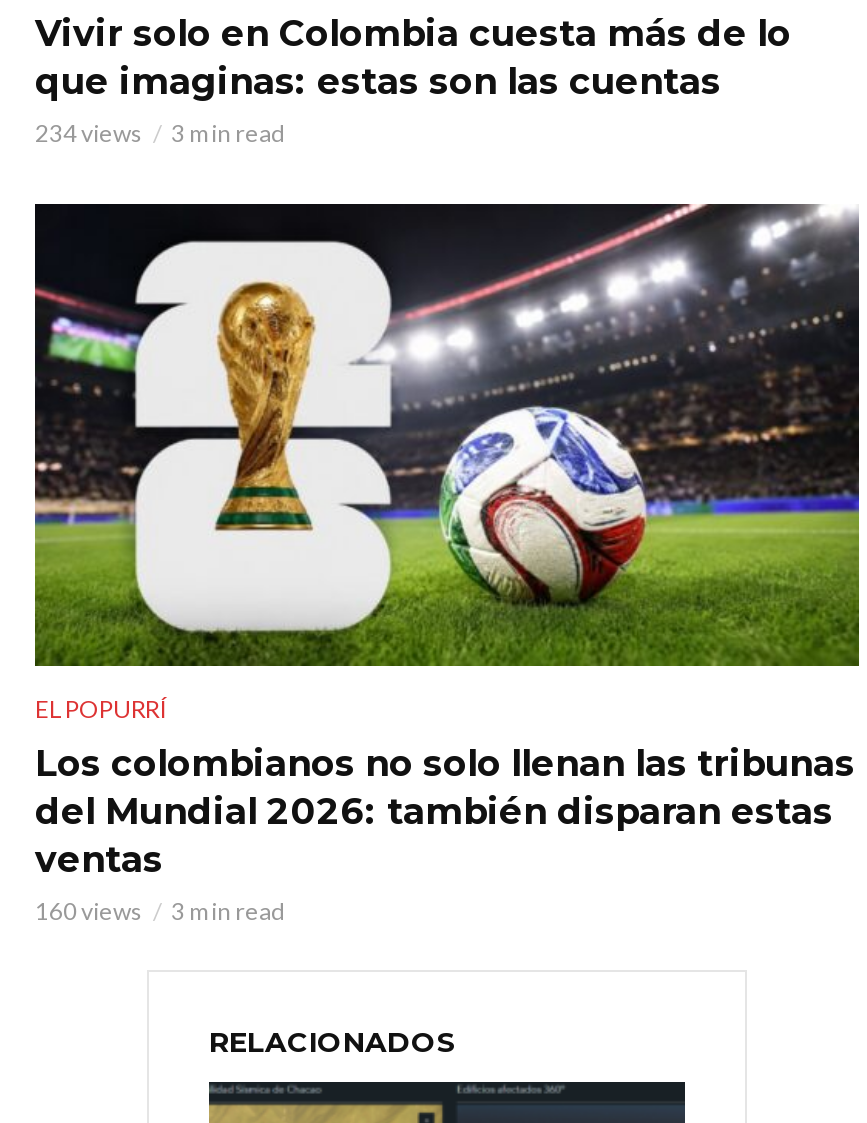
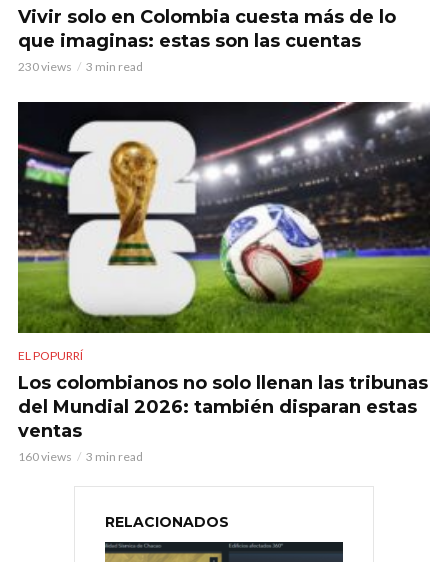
[35,117,285,147] 234 views 3 min read -> [18,59,143,74] 230 views 3 min read

